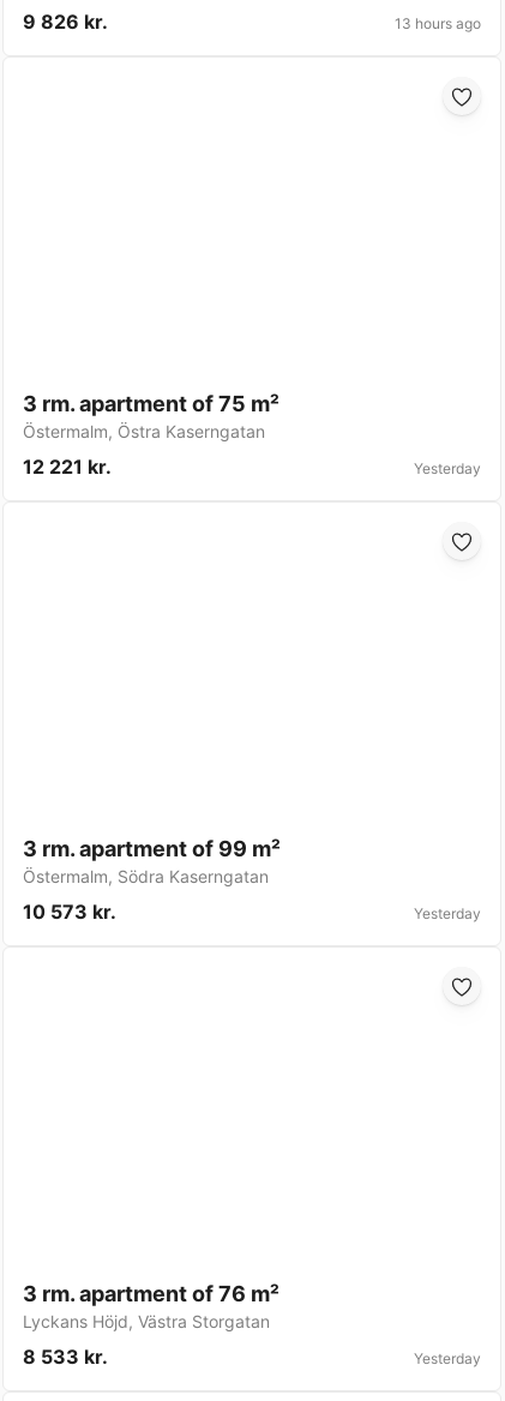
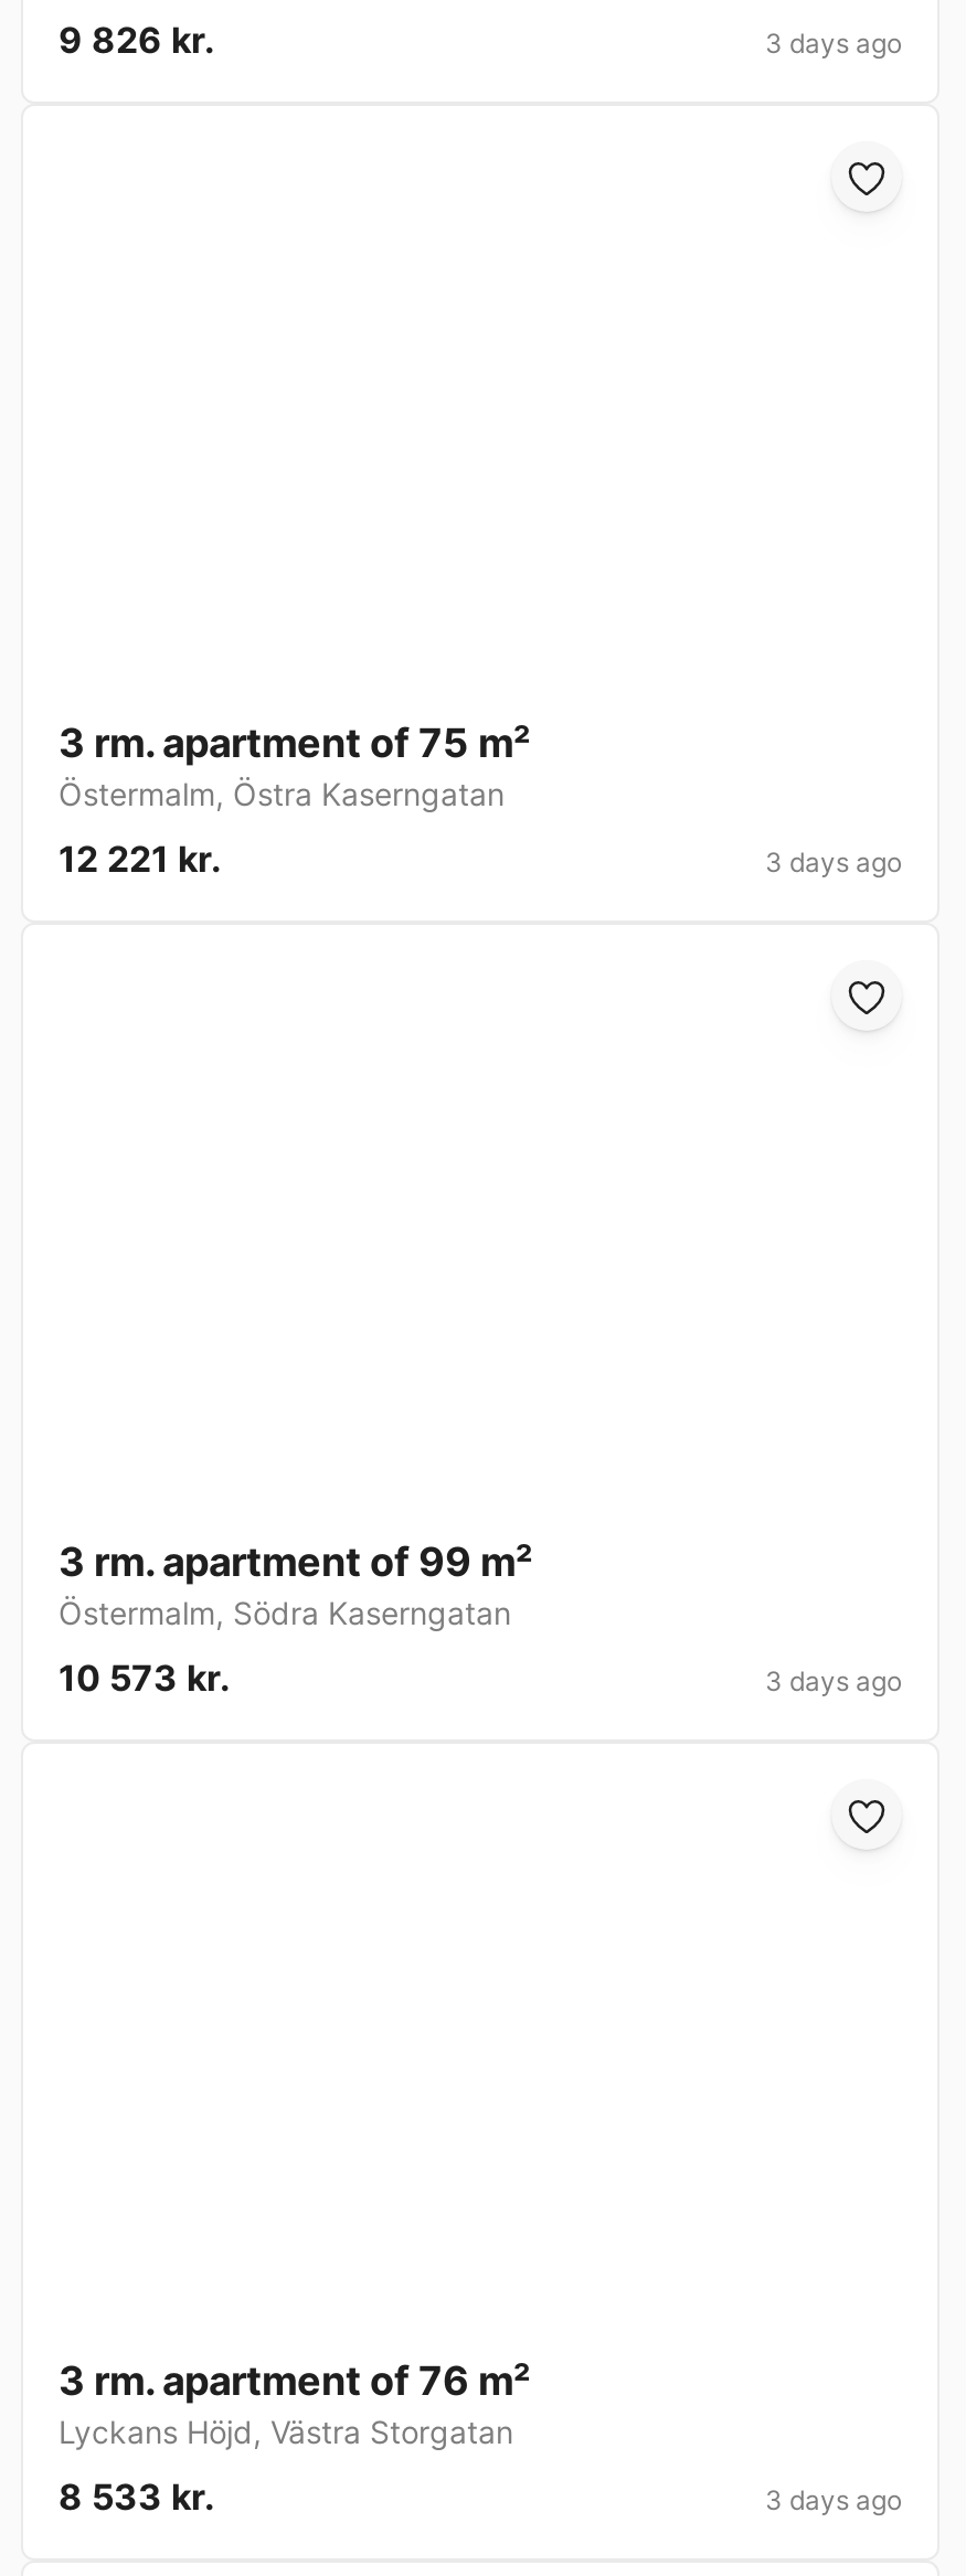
[395,15,481,33] 13 hours ago -> [765,27,902,60] 3 days ago
[414,460,481,478] Yesterday -> [765,846,902,879] 3 days ago
[414,905,481,923] Yesterday -> [765,1665,902,1698] 3 days ago
[414,1350,481,1368] Yesterday -> [765,2484,902,2517] 3 days ago

